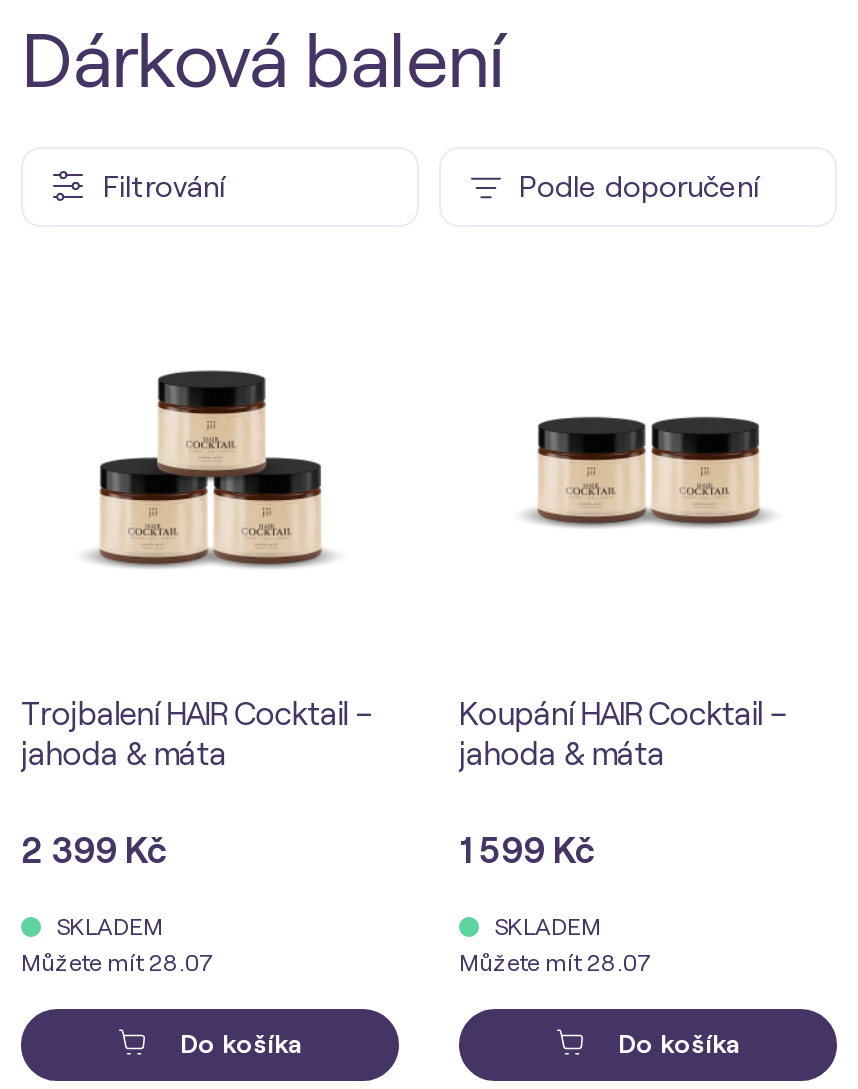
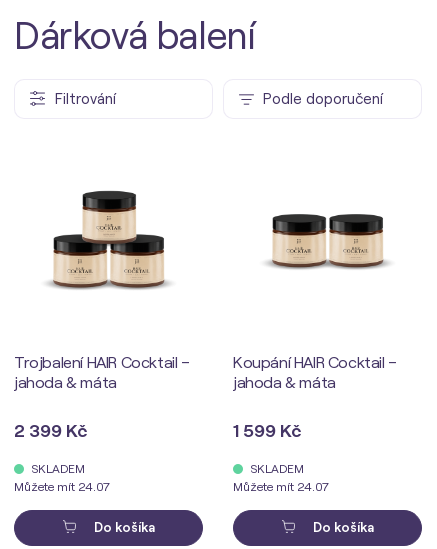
[21,948,213,974] Můžete mít 28.07 -> [14,479,110,492] Můžete mít 24.07
[459,948,651,974] Můžete mít 28.07 -> [233,479,329,492] Můžete mít 24.07

